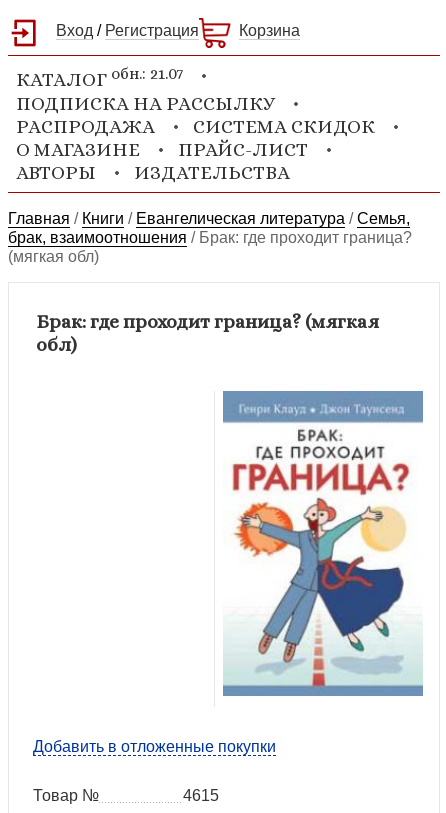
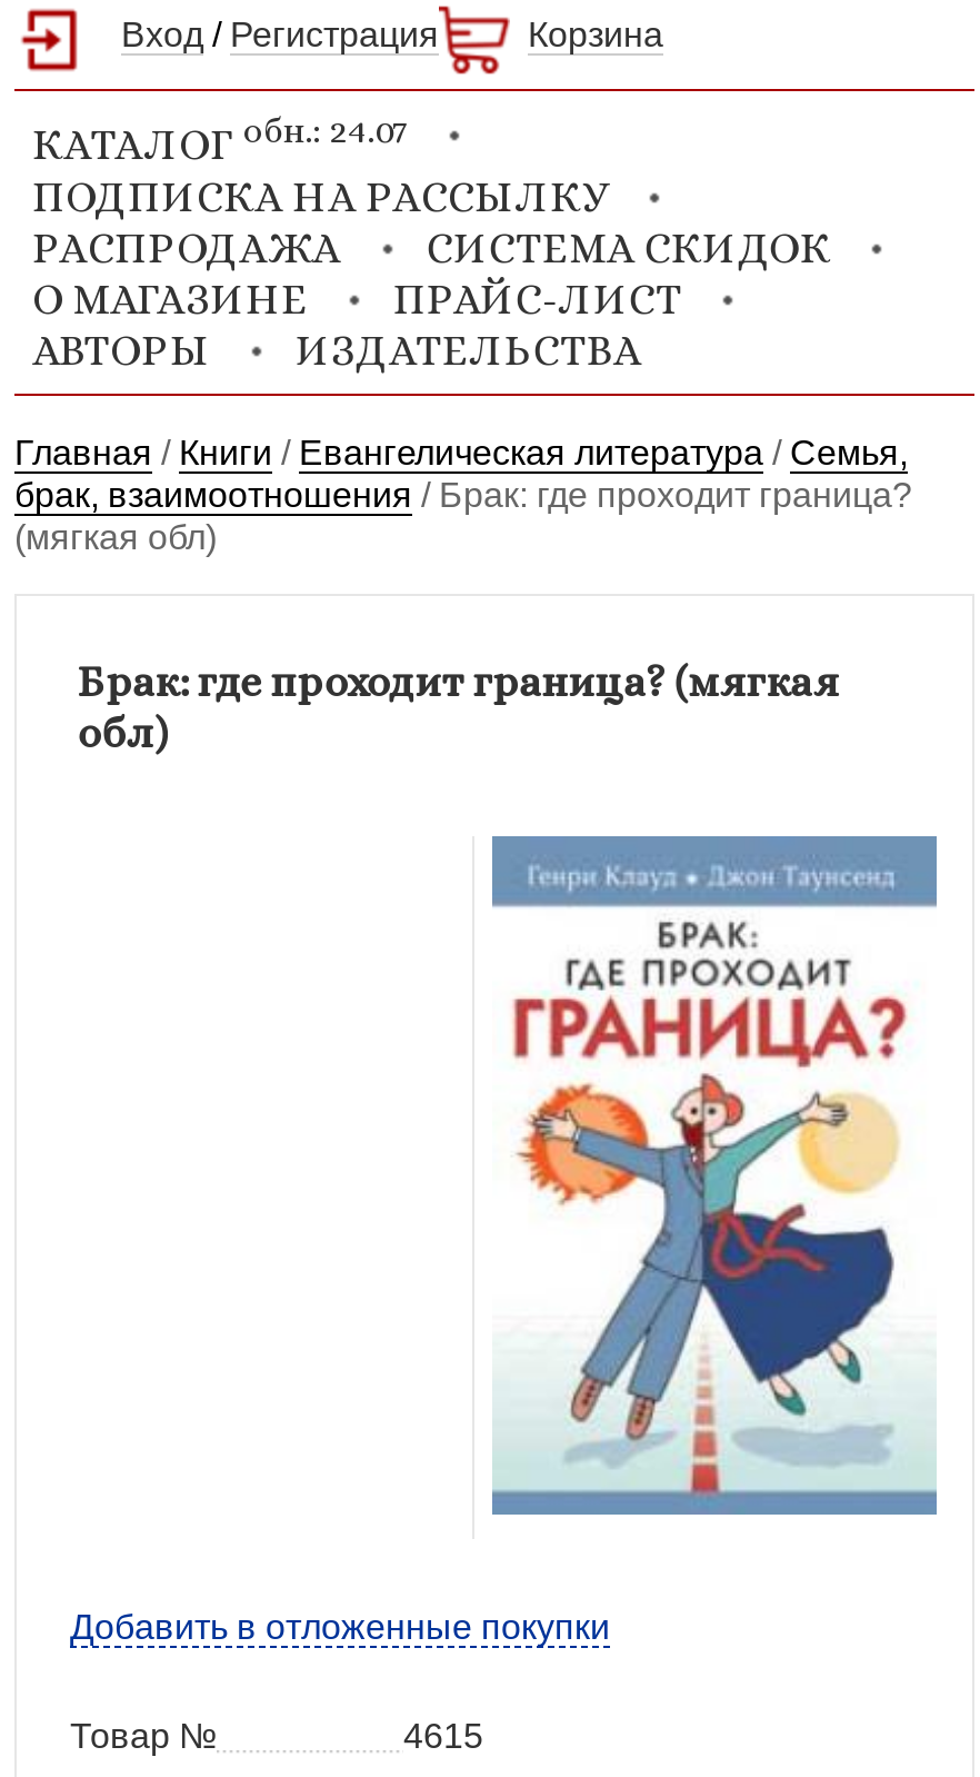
[16,64,183,91] КАТАЛОГ обн.: 21.07 -> [32,110,408,169] КАТАЛОГ обн.: 24.07

